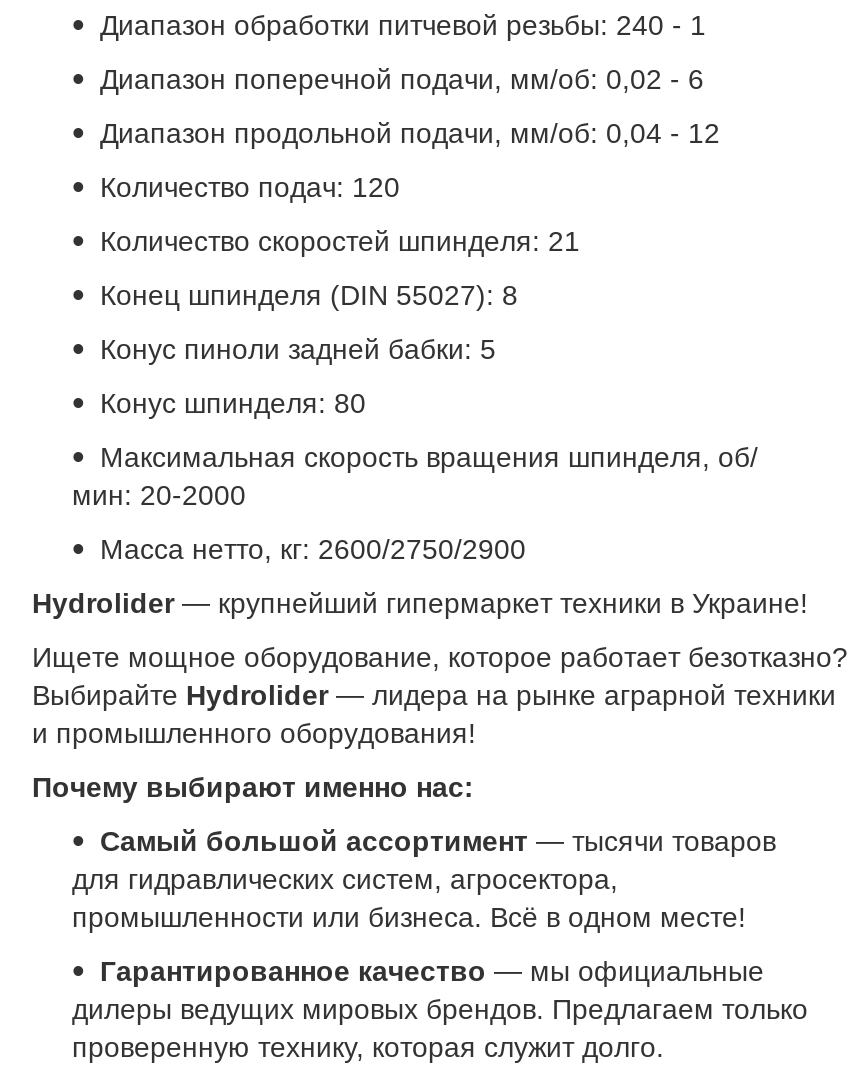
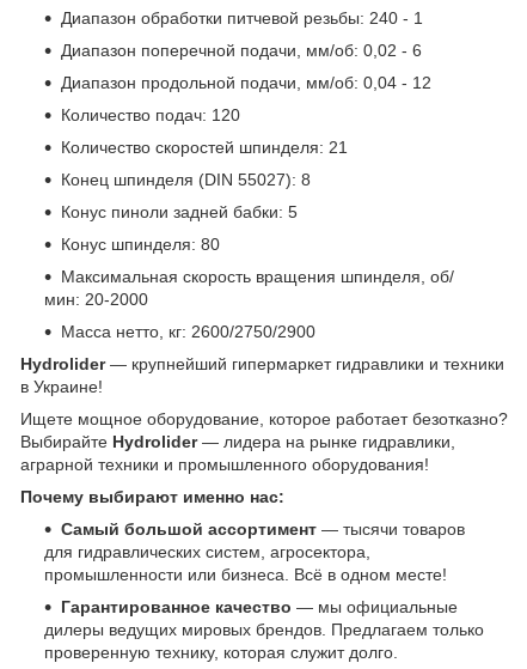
[32,587,808,619] Hydrolider — крупнейший гипермаркет техники в Украине! -> [20,354,504,396] Hydrolider — крупнейший гипермаркет гидравлики и техники | в Украине!
[32,679,836,749] Выбирайте Hydrolider — лидера на рынке аграрной техники | и промышленного оборудования! -> [20,432,455,474] Выбирайте Hydrolider — лидера на рынке гидравлики, | аграрной техники и промышленного оборудования!

